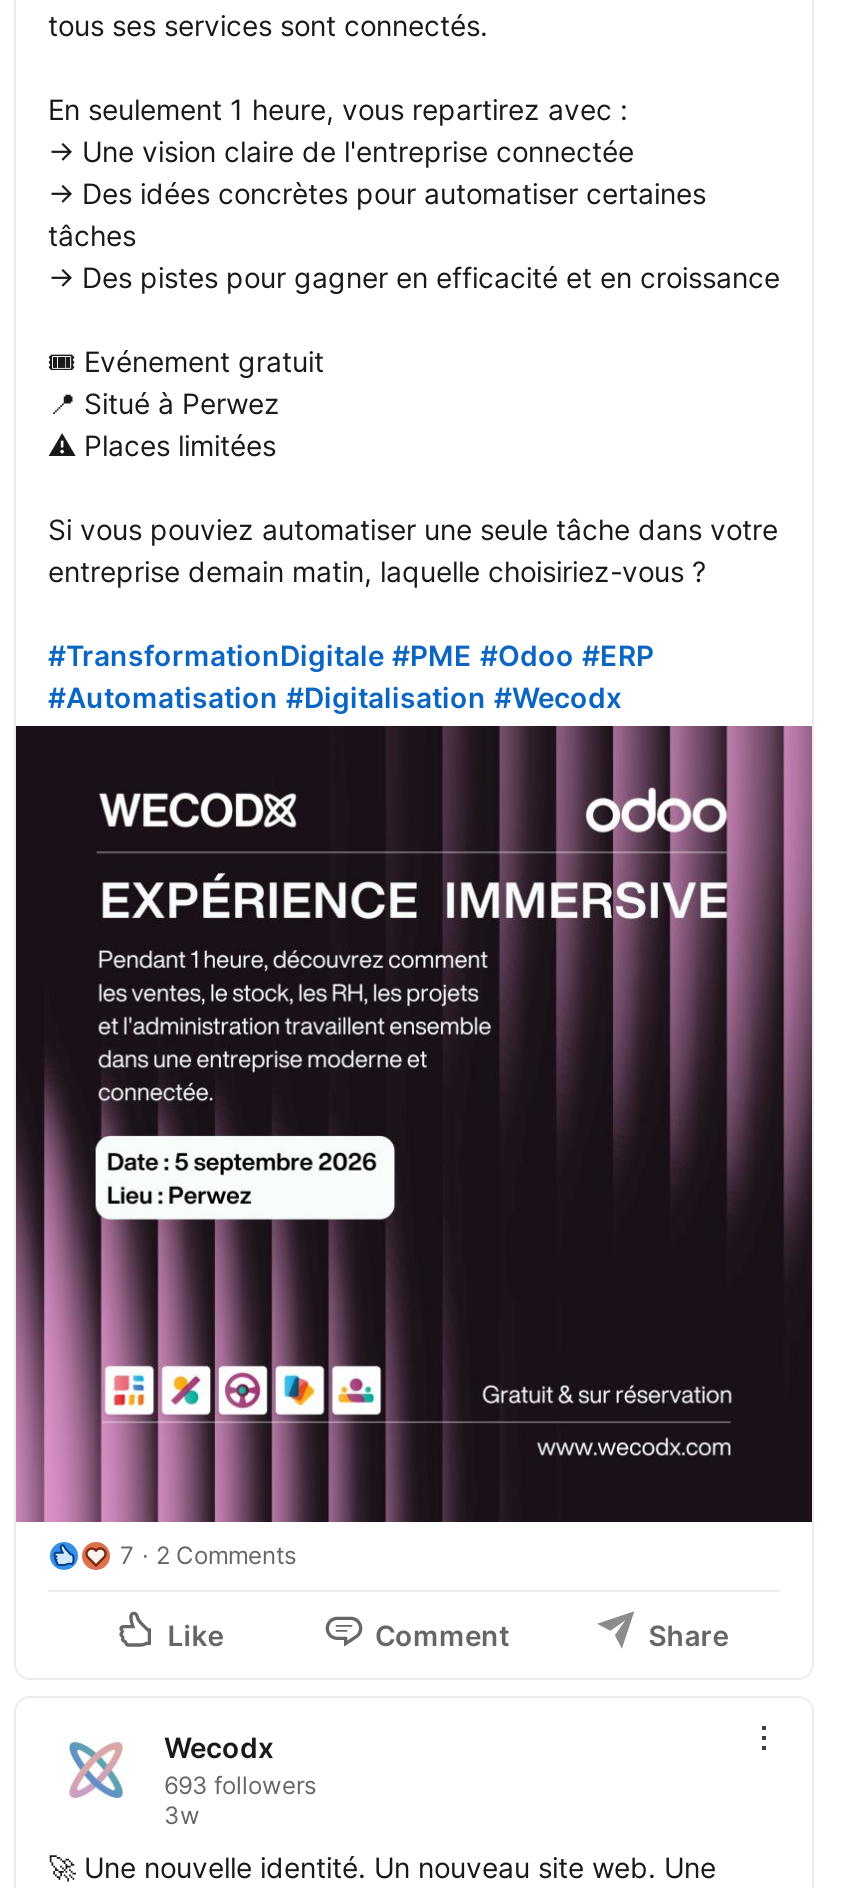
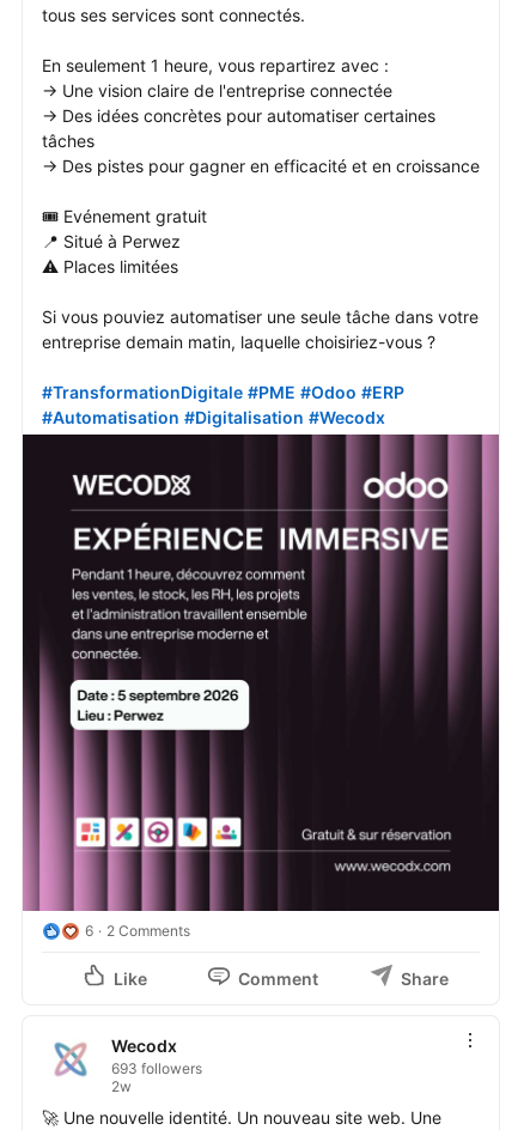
[120,1539,296,1569] 7 2 Comments -> [85,921,190,939] 6 2 Comments
[164,1799,200,1829] 3w -> [111,1077,132,1095] 2w

